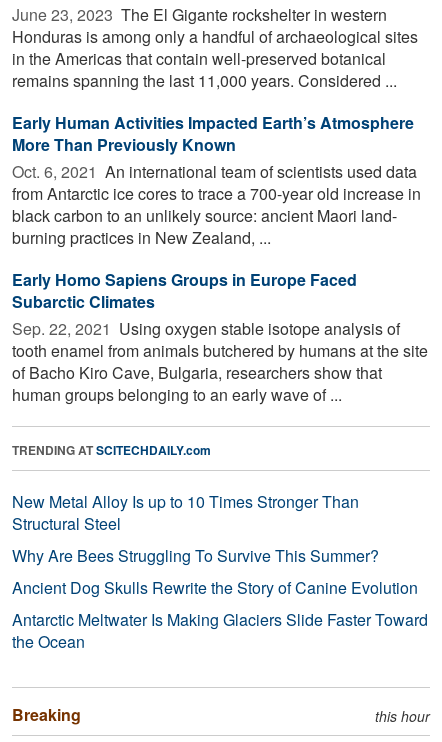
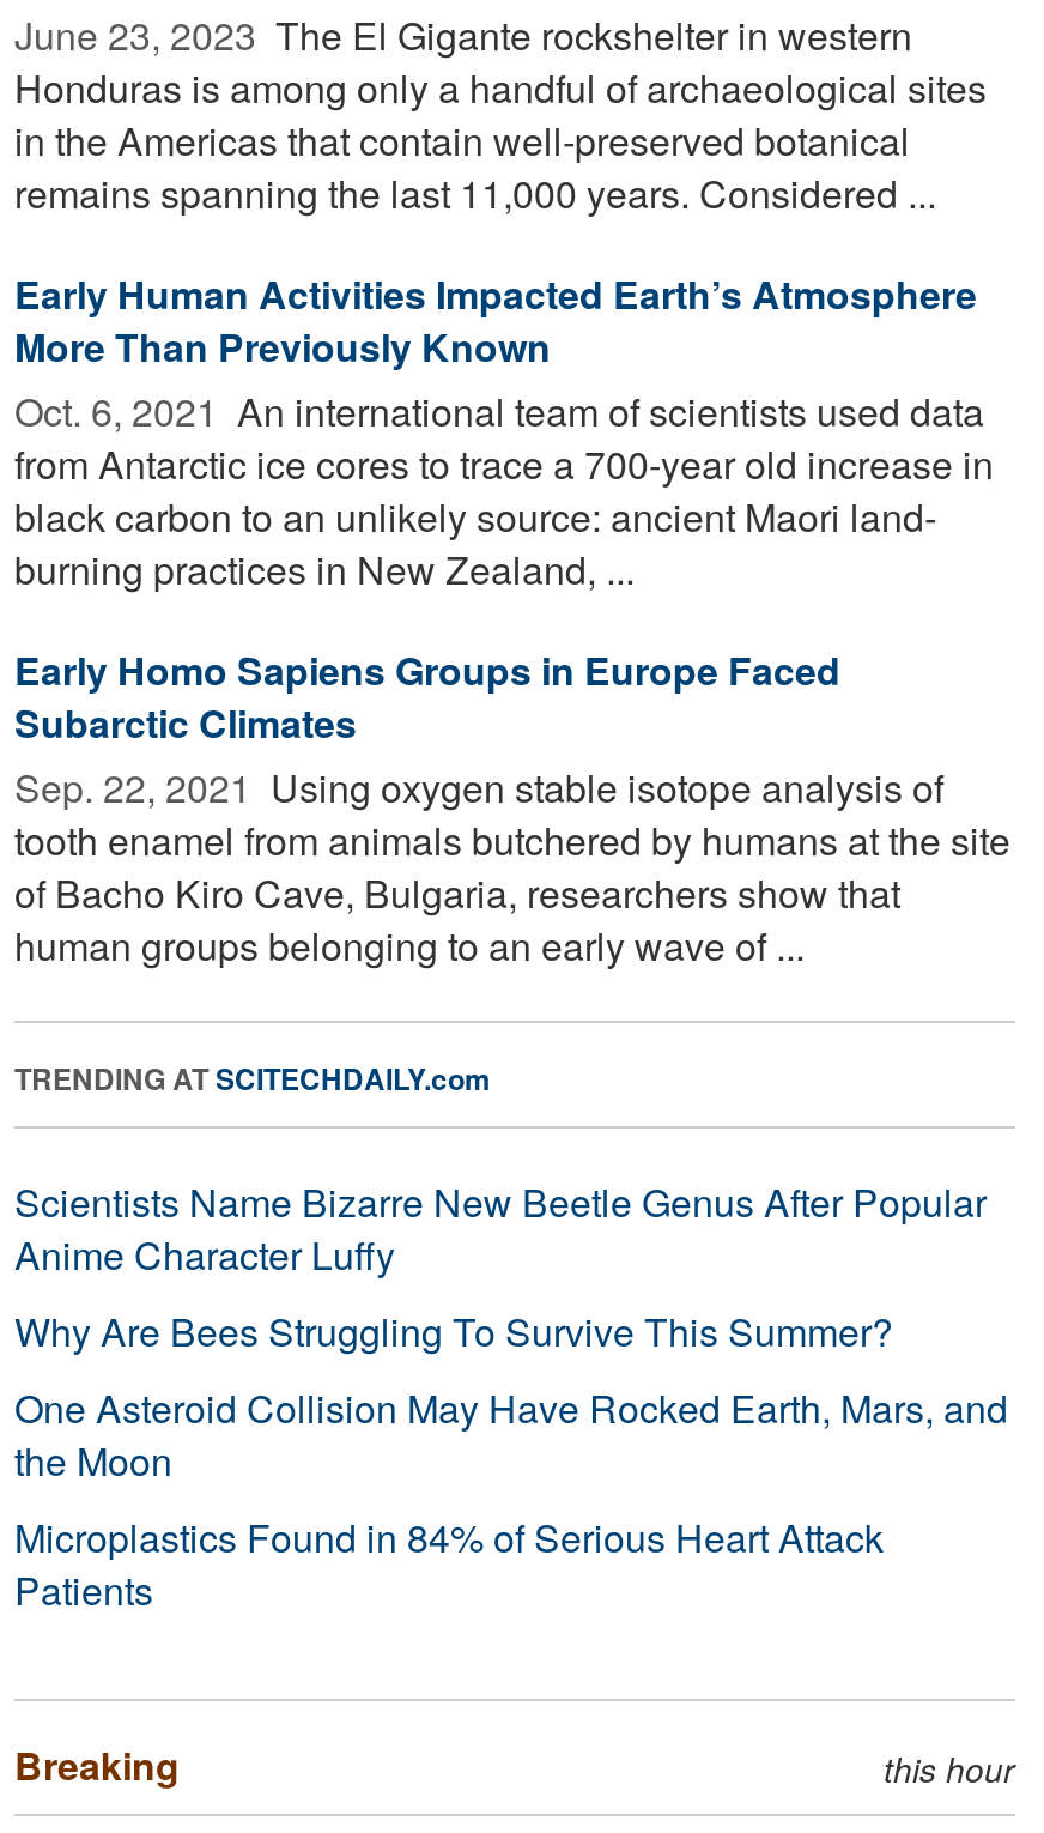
[12,490,359,535] New Metal Alloy Is up to 10 Times Stronger Than | Structural Steel -> [14,1174,987,1281] Scientists Name Bizarre New Beetle Genus After Popular | Anime Character Luffy
[12,576,428,653] Ancient Dog Skulls Rewrite the Story of Canine Evolution | Antarctic Meltwater Is Making Glaciers Slide Faster Toward | the Ocean -> [14,1380,1008,1617] One Asteroid Collision May Have Rocked Earth, Mars, and | the Moon | Microplastics Found in 84% of Serious Heart Attack | Patients

